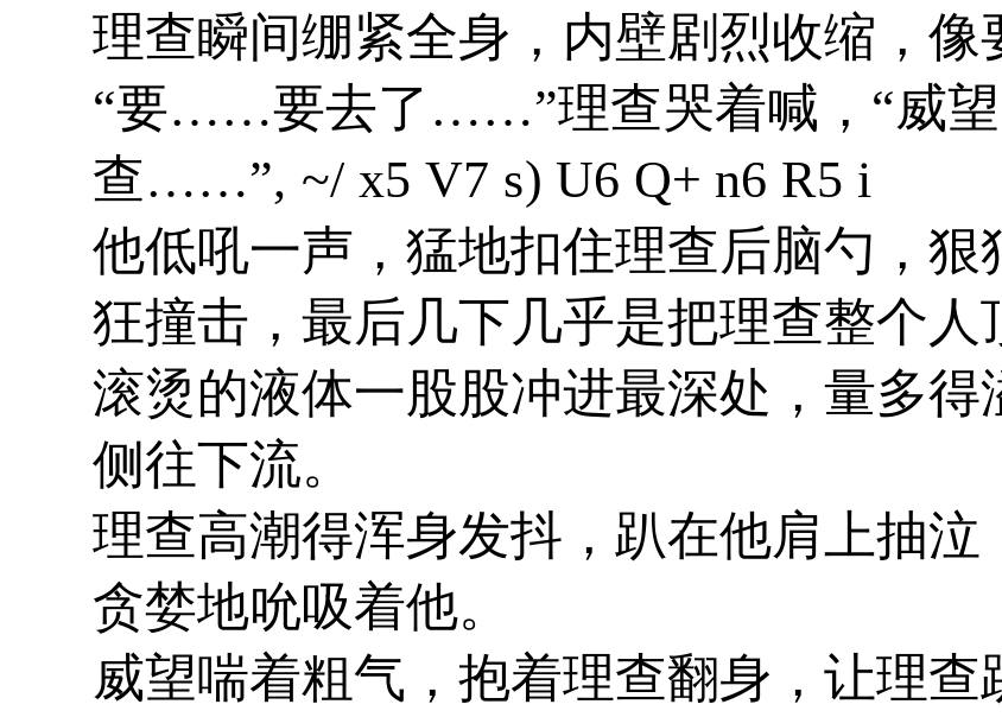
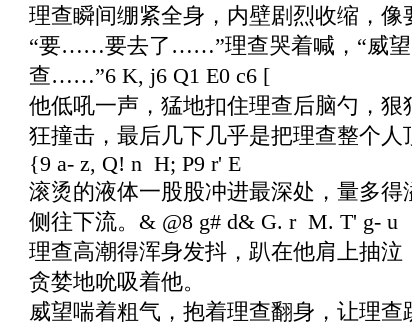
[93,150,871,209] 查……”, ~/ x5 V7 s) U6 Q+ n6 R5 i -> [29,63,270,88] 查……”6 K, j6 Q1 E0 c6 [
none -> [29,151,241,176] {9 a- z, Q! n H; P9 r' E
[93,435,354,494] 侧往下流。 -> [29,209,398,234] 侧往下流。& @8 g# d& G. r M. T' g- u

